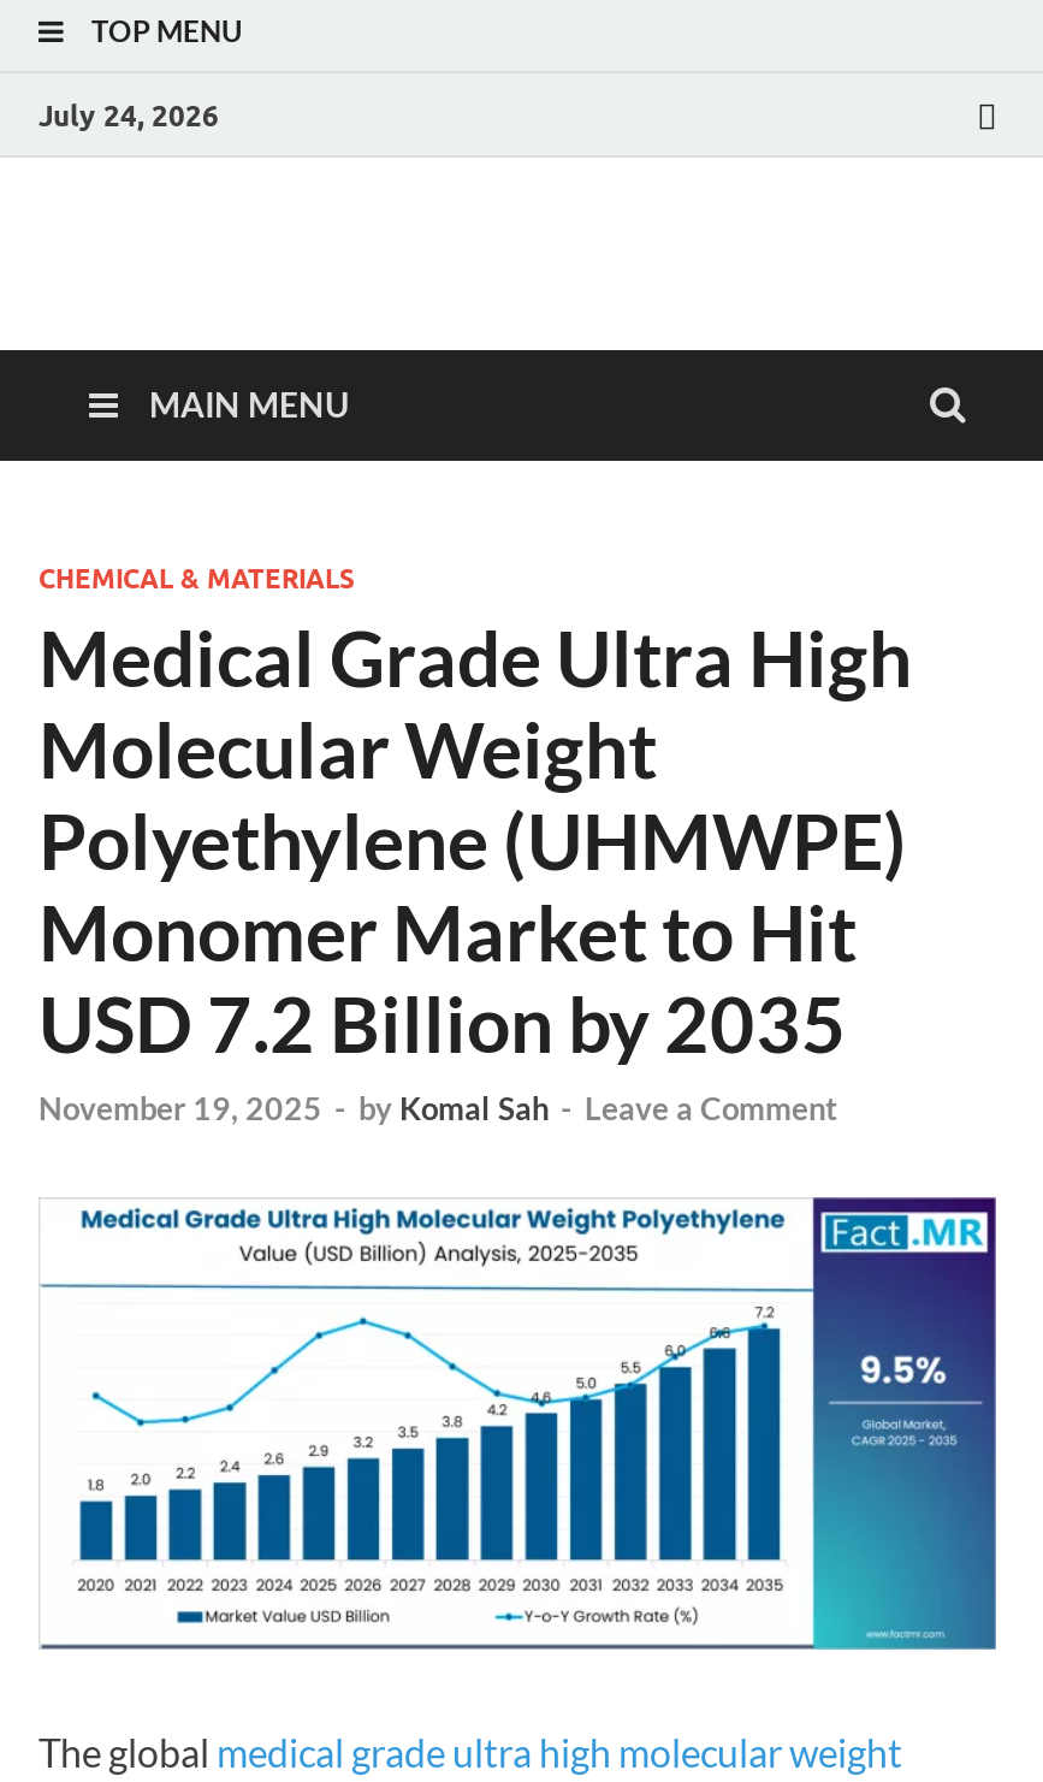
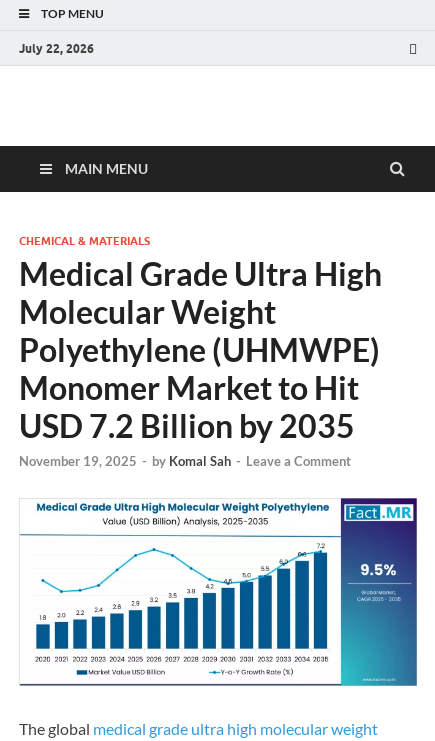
[38,96,219,132] July 24, 2026 -> [19,40,94,55] July 22, 2026

